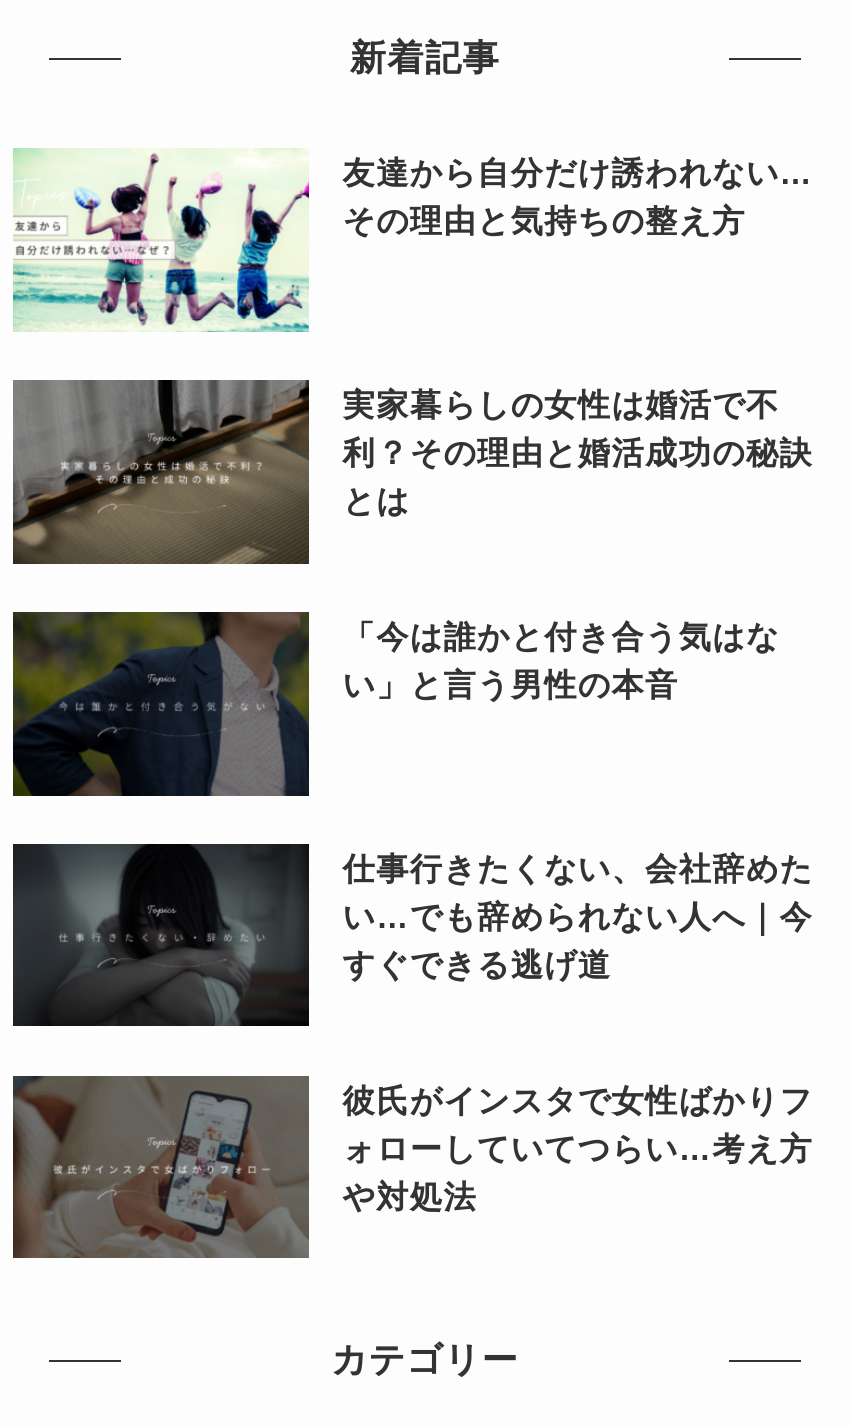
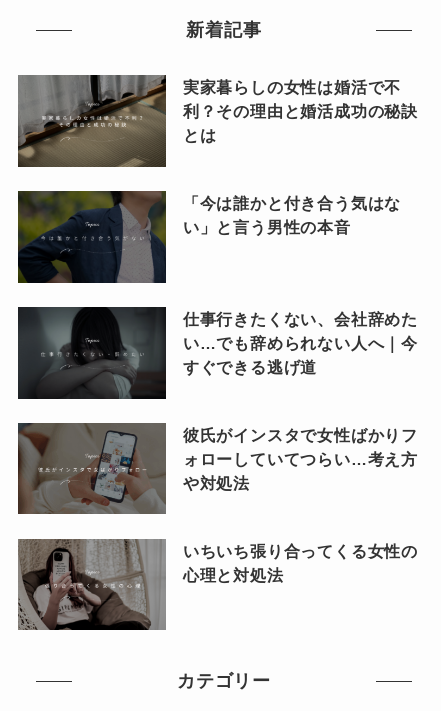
[11,150,813,334] [image] | 友達から自分だけ誘われない… | その理由と気持ちの整え方 -> none
moved [11,378,813,1213] -> [17,74,418,492]: [image] | 実家暮らしの女性は婚活で不 | 利？その理由と婚活成功の秘訣 | ... | ォローしていてつらい…考え方 | や対処法
none -> [18,539,418,631] [image] | いちいち張り合ってくる女性の | 心理と対処法

